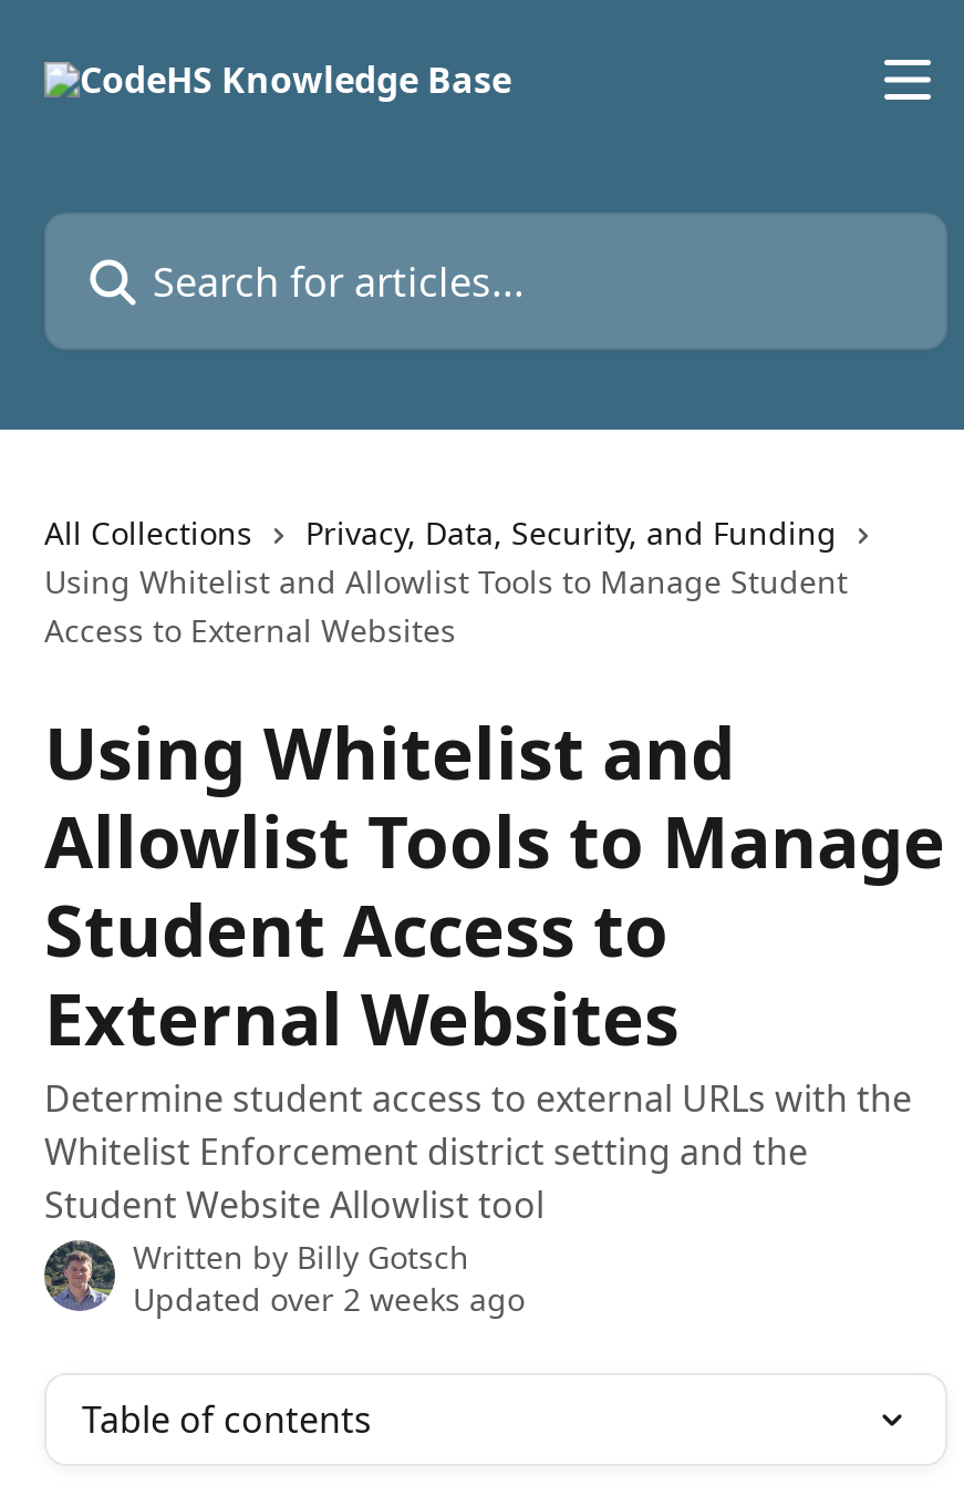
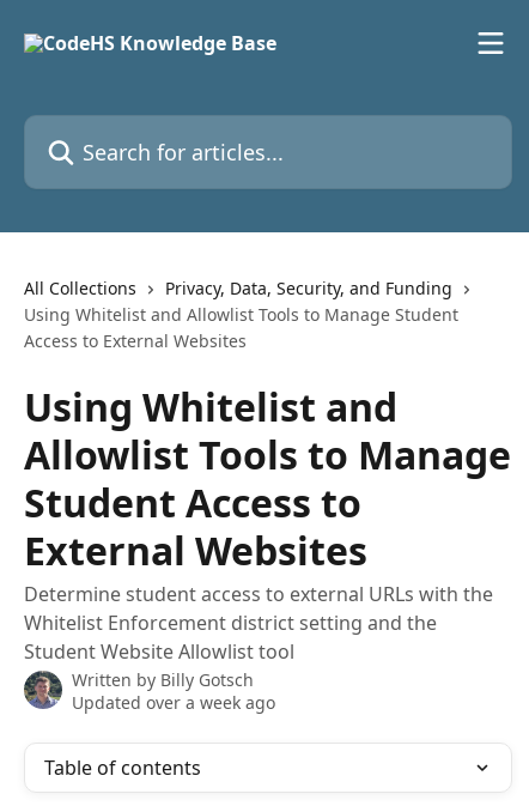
[133,1278,525,1320] Updated over 2 weeks ago -> [72,691,275,714] Updated over a week ago

